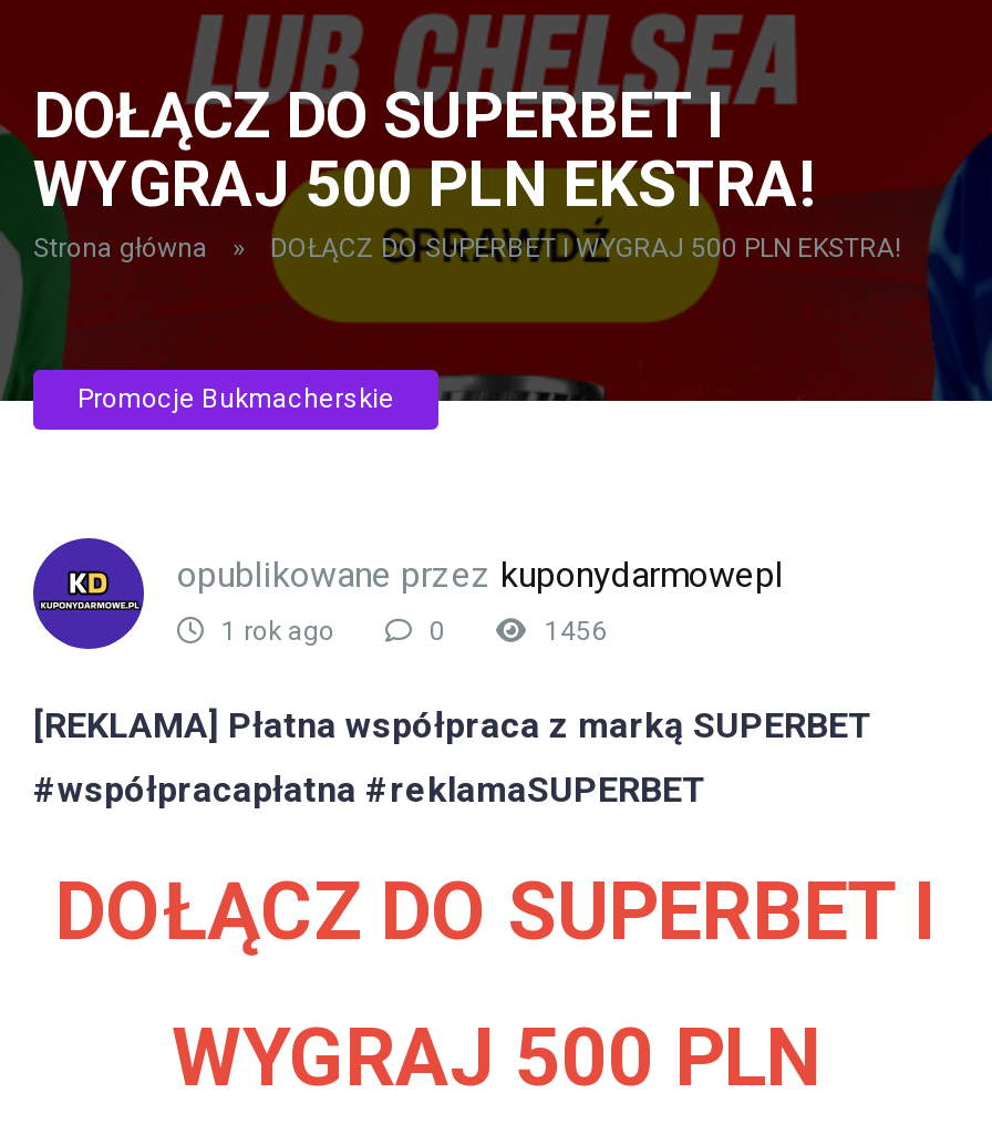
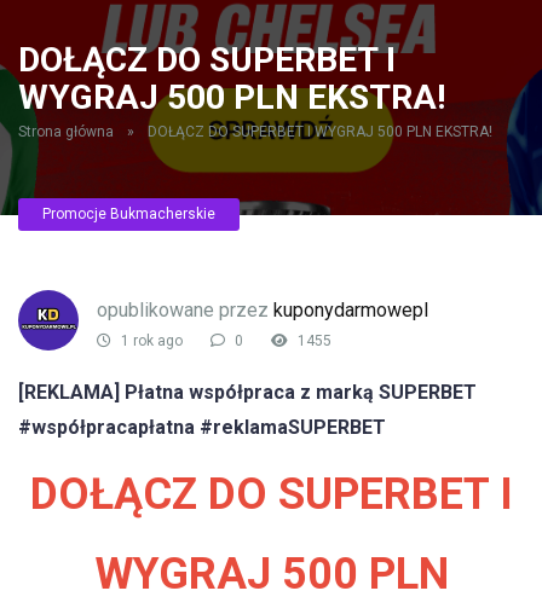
[538,616,607,647] 1456 -> [294,333,331,350] 1455

